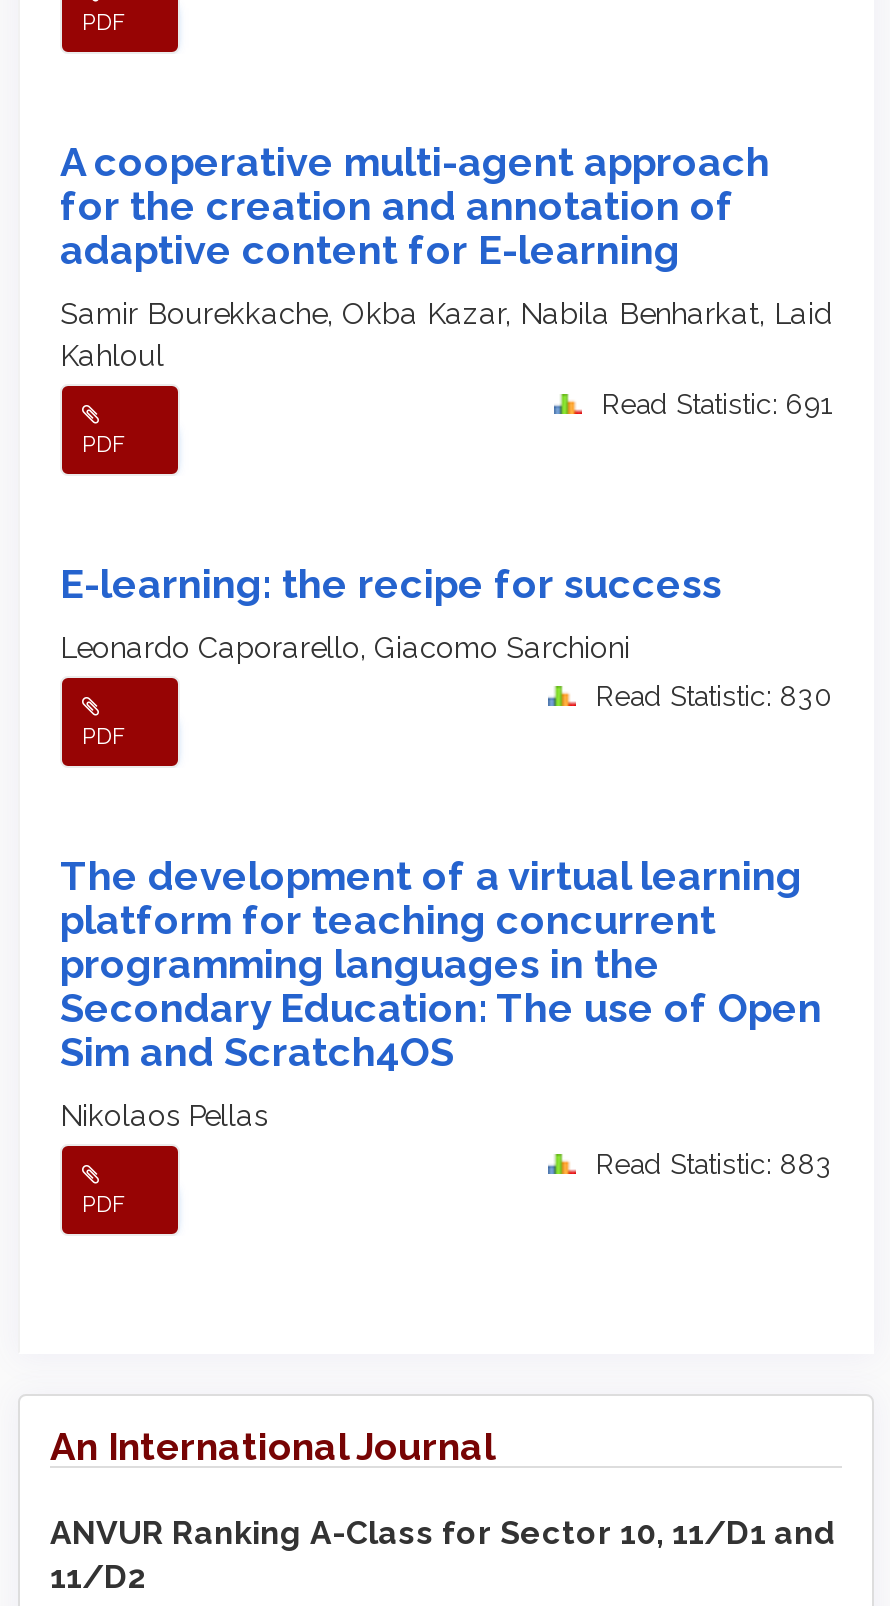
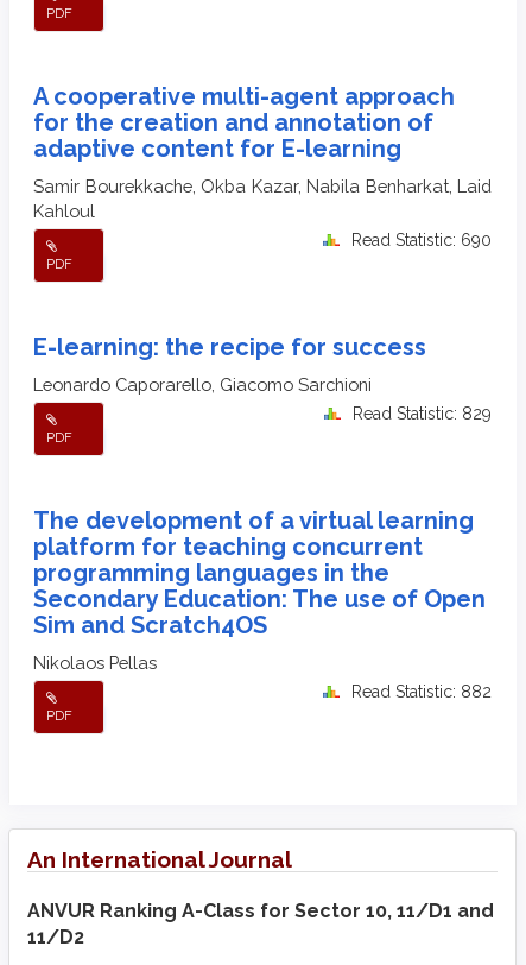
[594,388,832,420] Read Statistic: 691 -> [347,231,492,250] Read Statistic: 690
[588,680,832,712] Read Statistic: 830 -> [348,404,492,423] Read Statistic: 829
[588,1149,832,1181] Read Statistic: 883 -> [347,683,492,702] Read Statistic: 882

